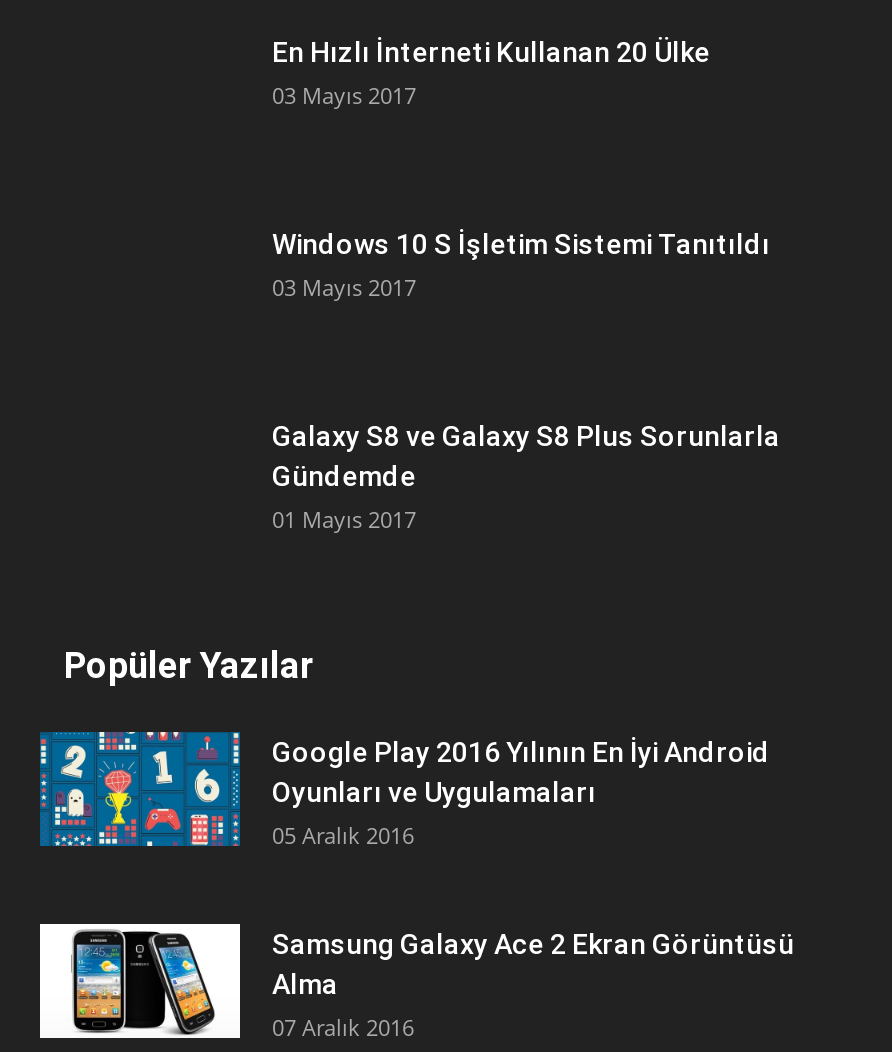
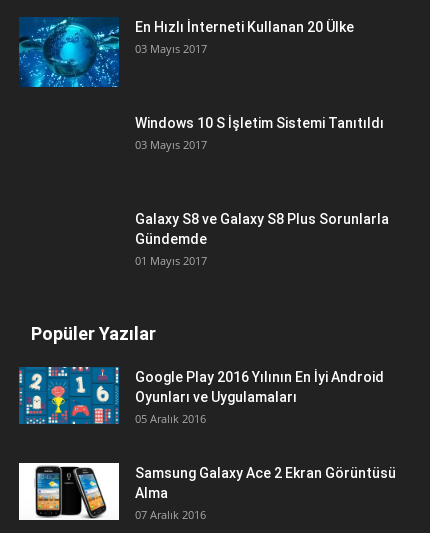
none -> [18,16,120,88] [image]

